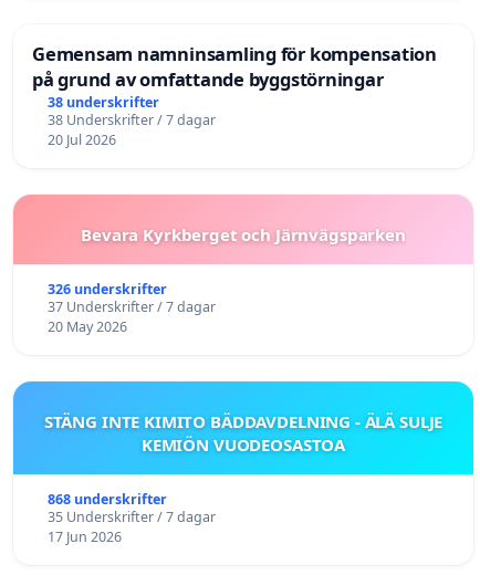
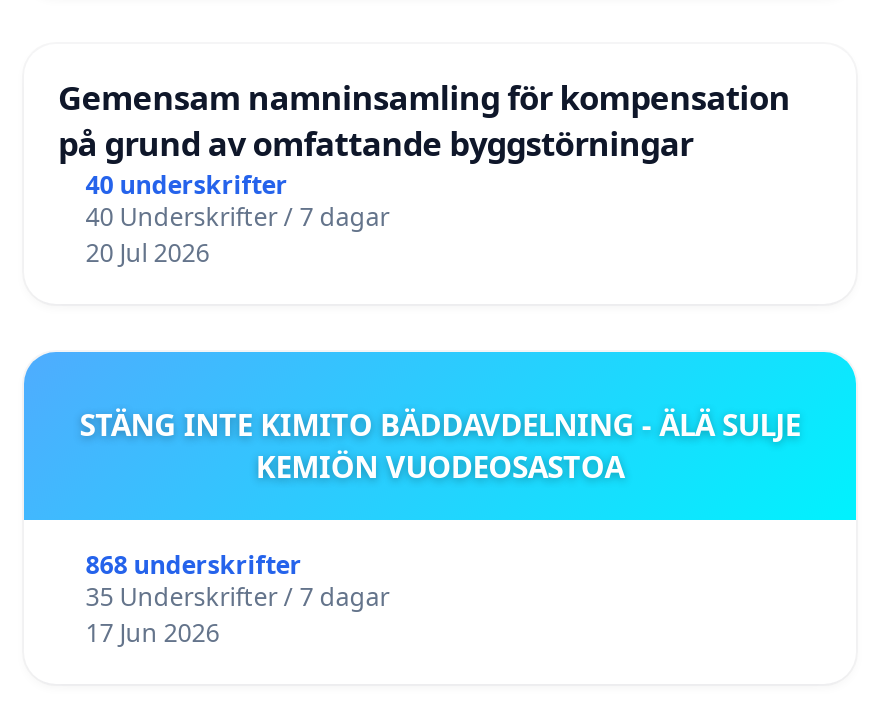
[47,93,159,111] 38 underskrifter -> [86,168,288,202] 40 underskrifter
[47,110,215,129] 38 Underskrifter / 7 dagar -> [86,200,390,234] 40 Underskrifter / 7 dagar
[47,223,406,336] Bevara Kyrkberget och Järnvägsparken | 326 underskrifter | 37 Underskrifter / 7 dagar | 20 May 2026 -> none

